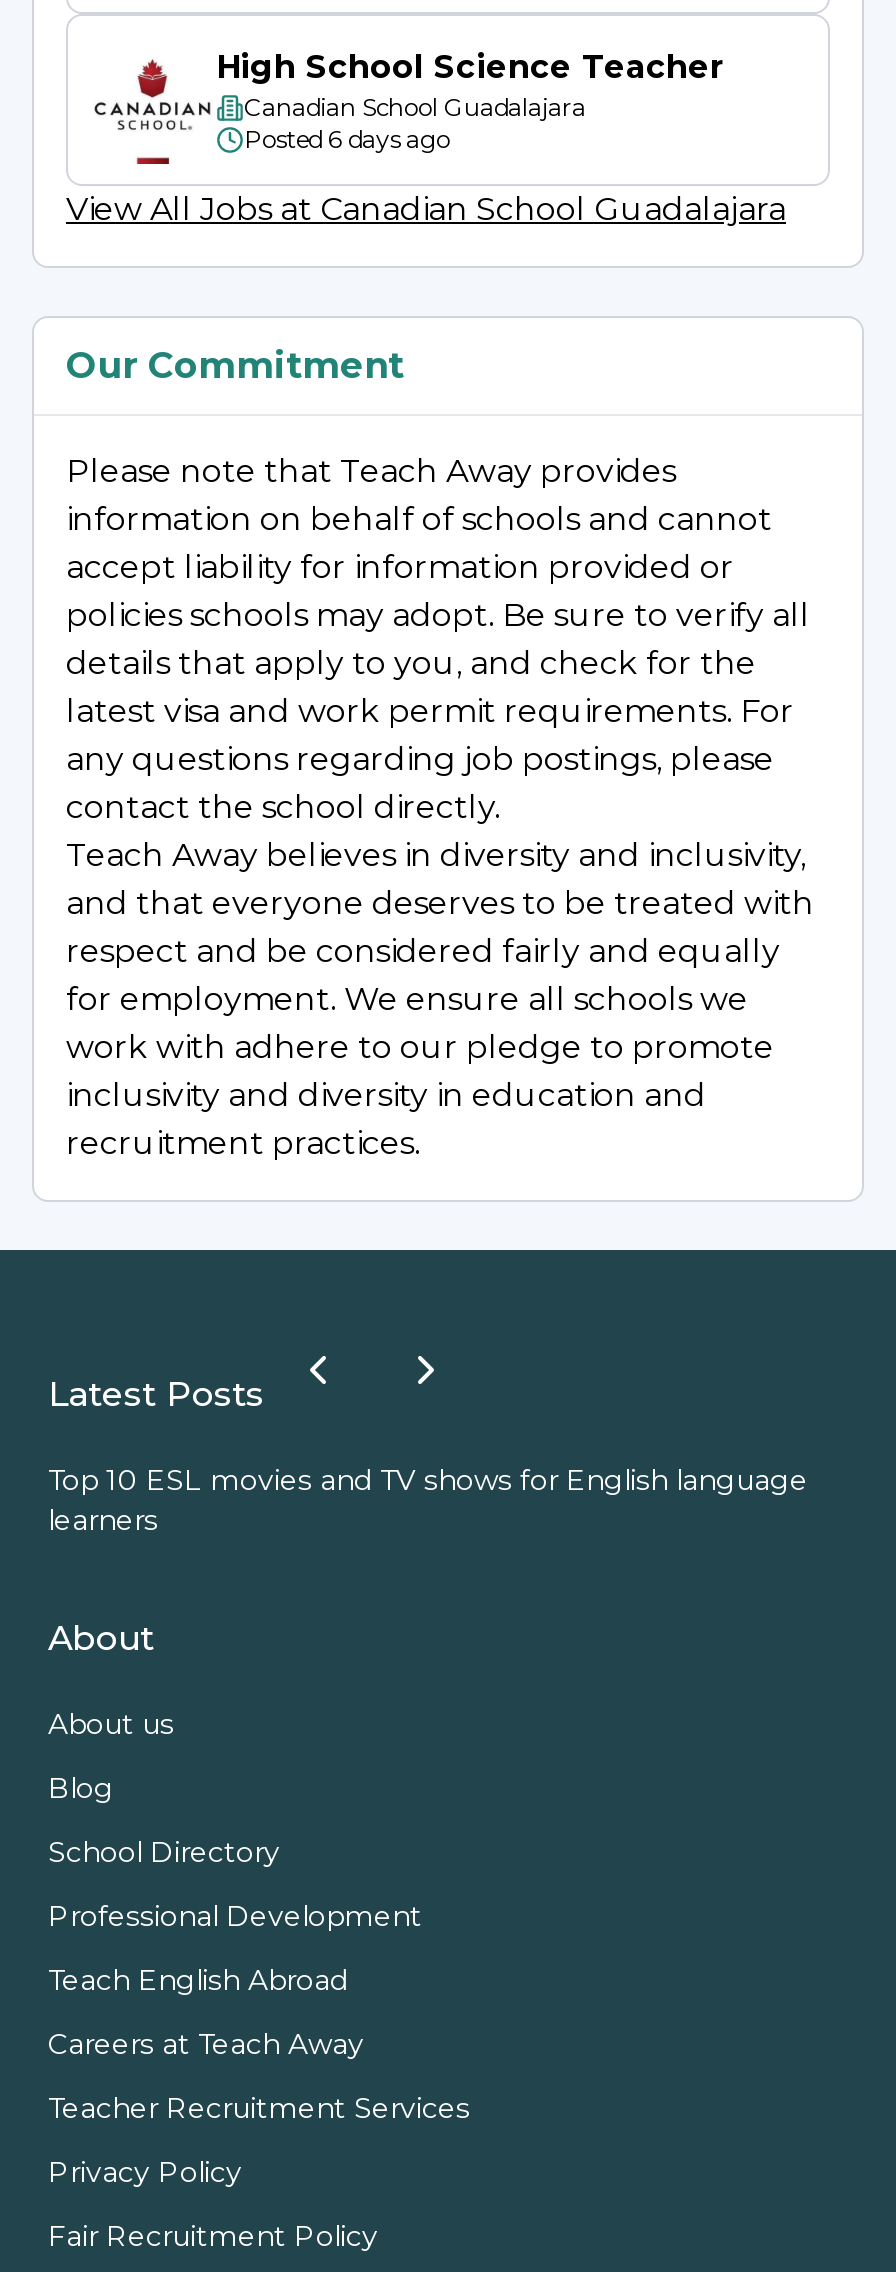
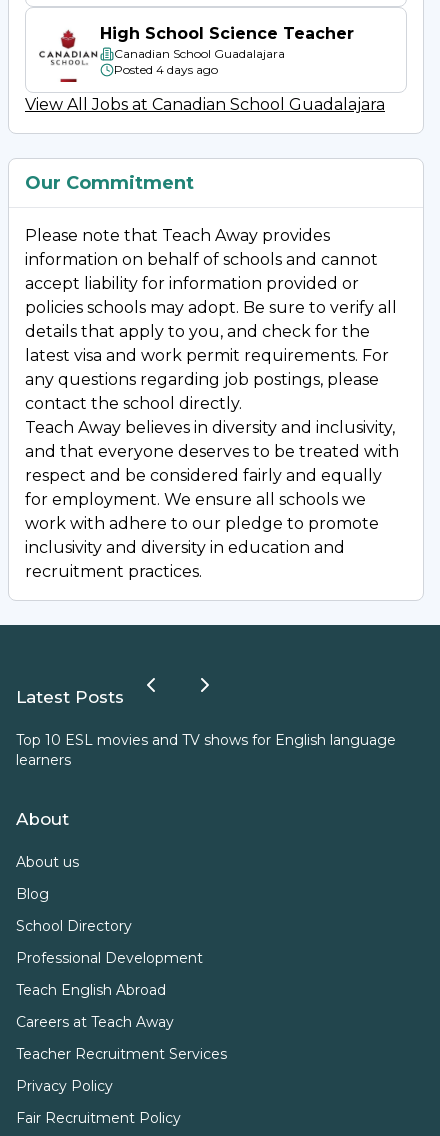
[244,124,450,154] Posted 6 days ago -> [114,62,218,77] Posted 4 days ago

